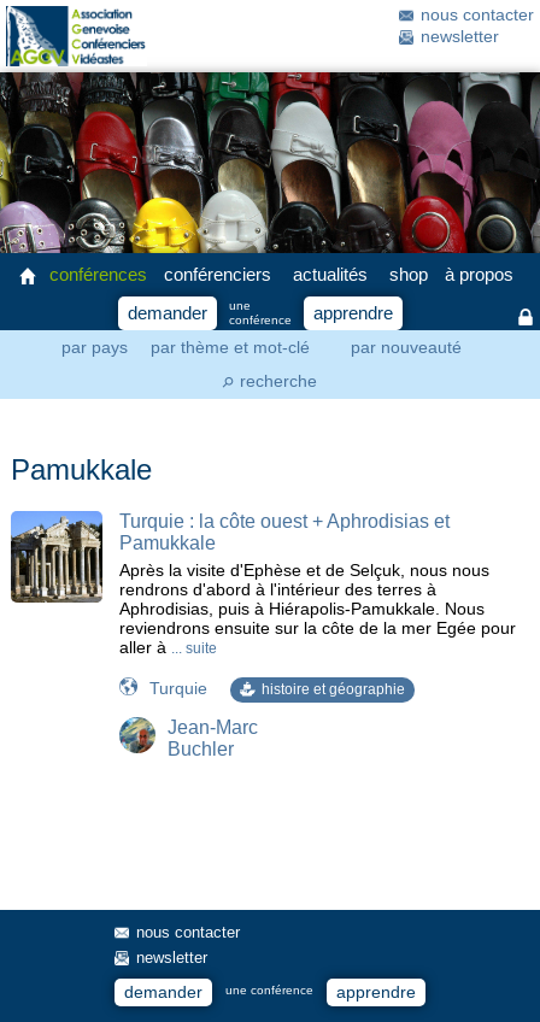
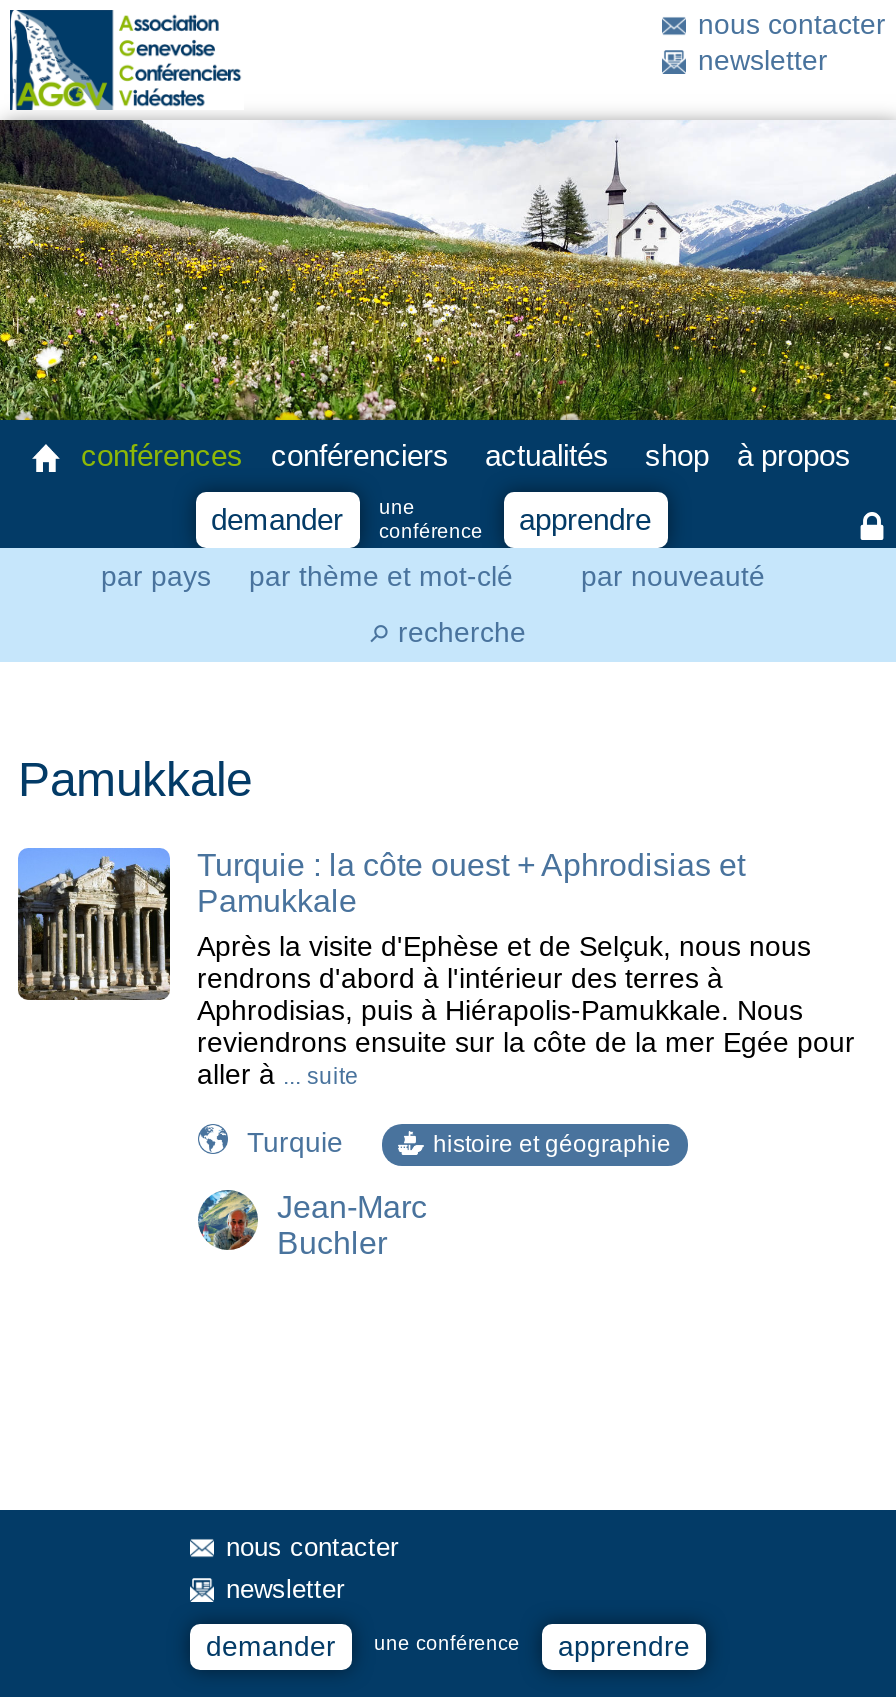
[4,71,536,254] [image] -> [6,120,890,422] [image]

